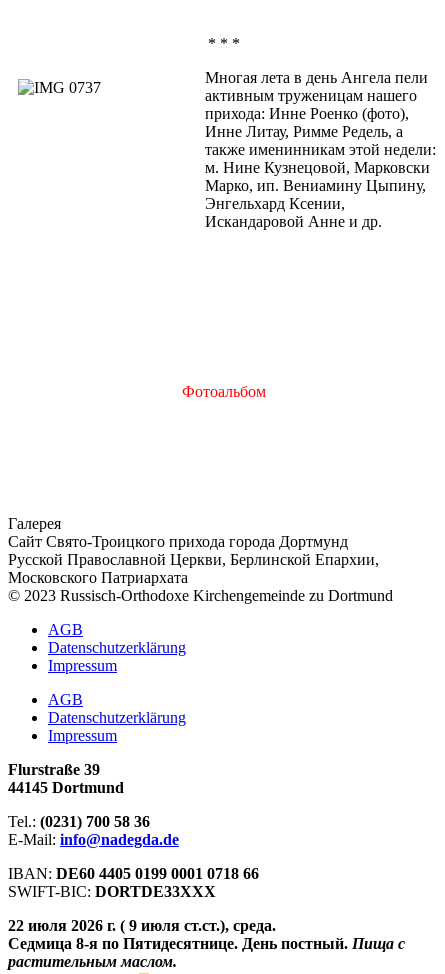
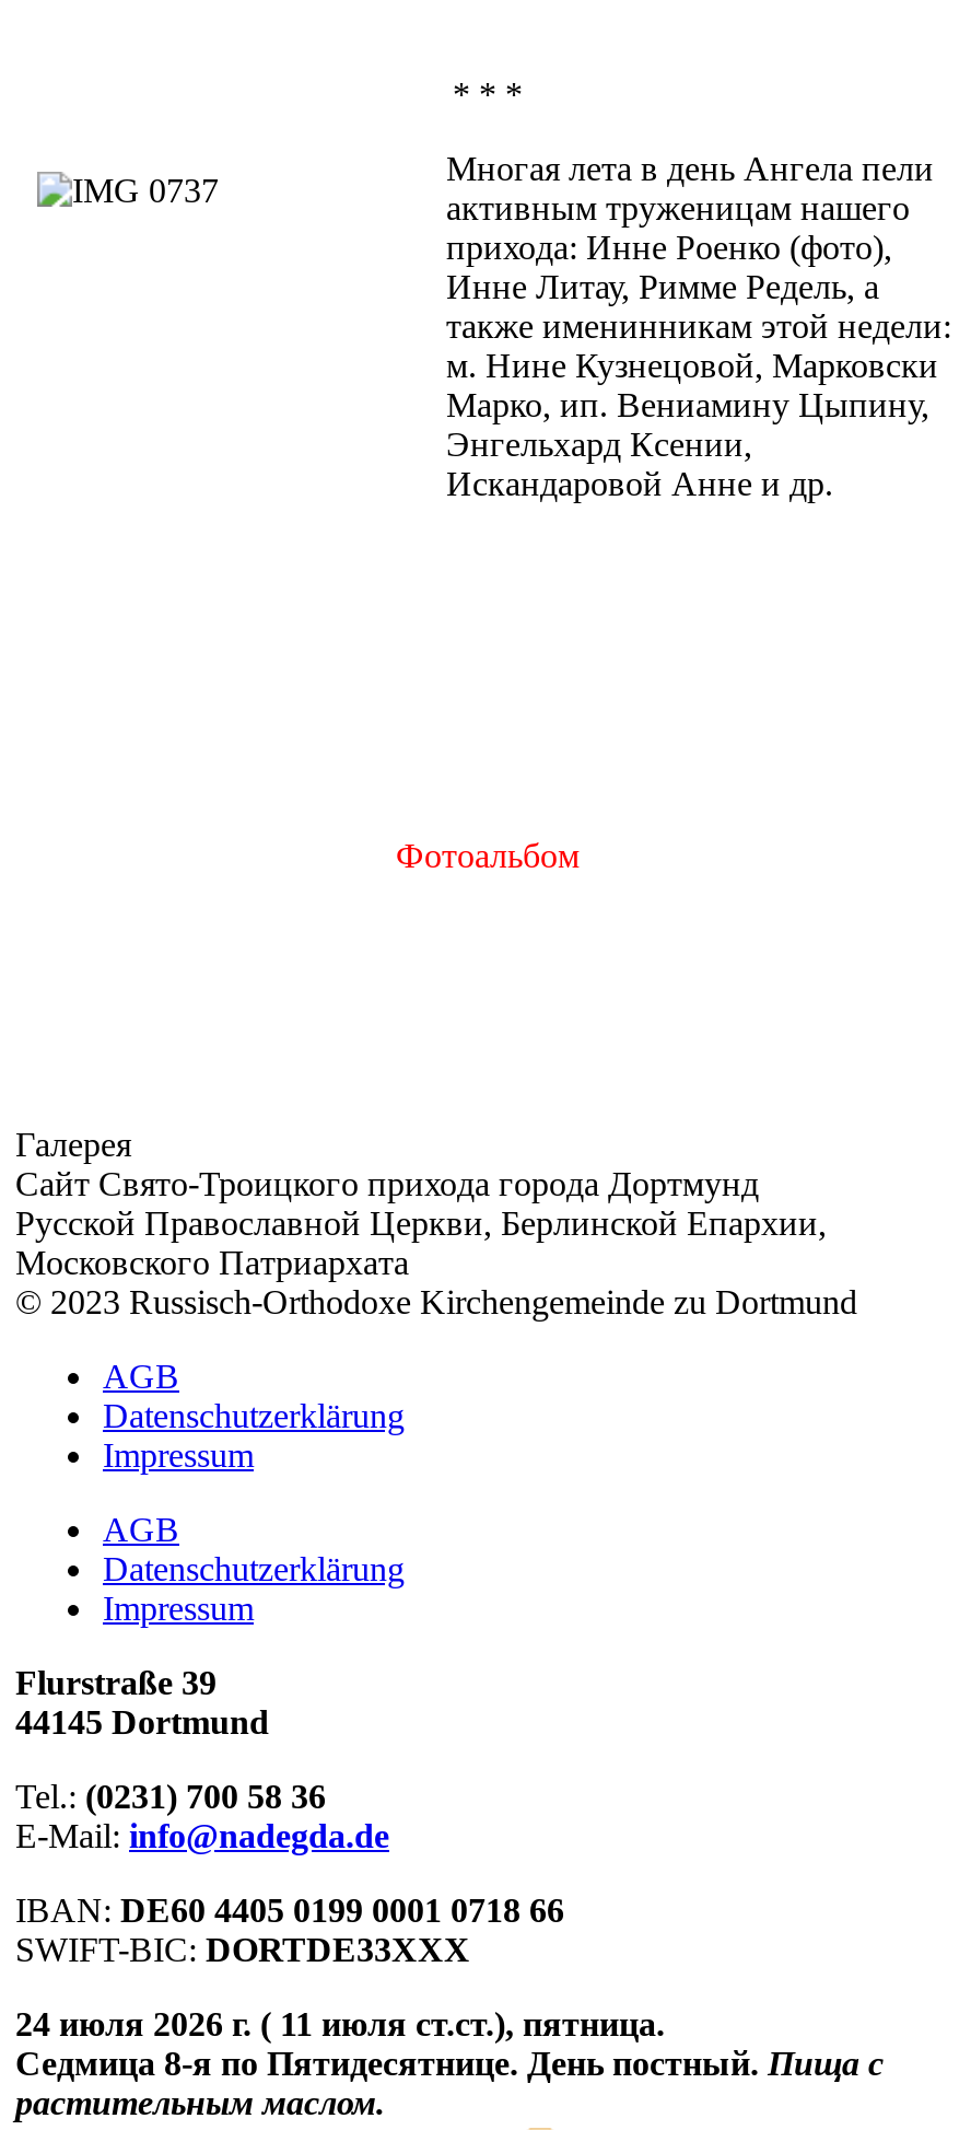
[8,917,276,934] 22 июля 2026 г. ( 9 июля ст.ст.), среда. -> [15,2005,665,2042] 24 июля 2026 г. ( 11 июля ст.ст.), пятница.

